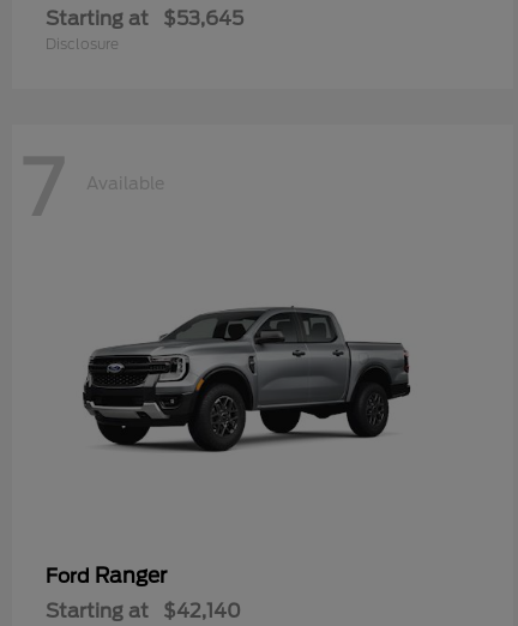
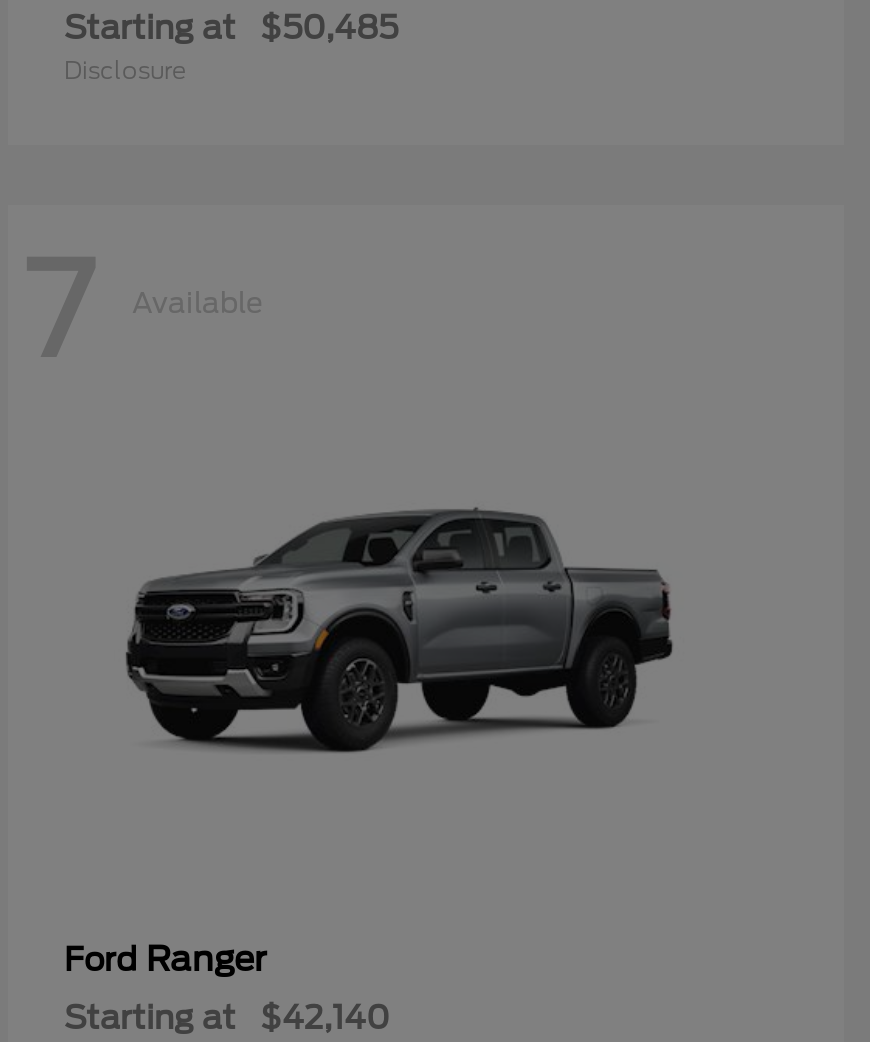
[46,7,243,30] Starting at $53,645 -> [64,10,398,48] Starting at $50,485

